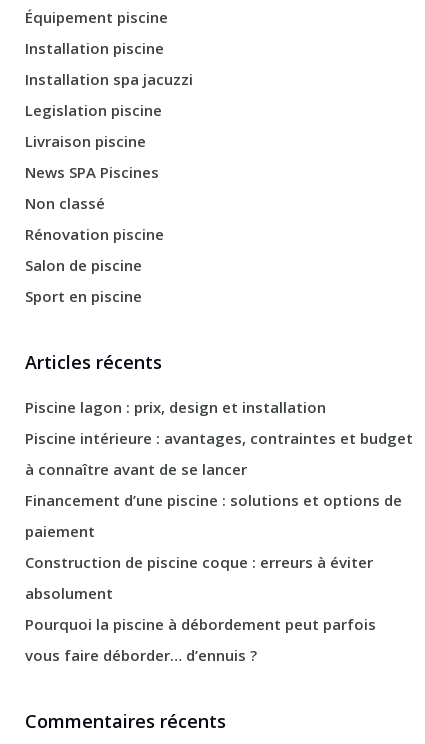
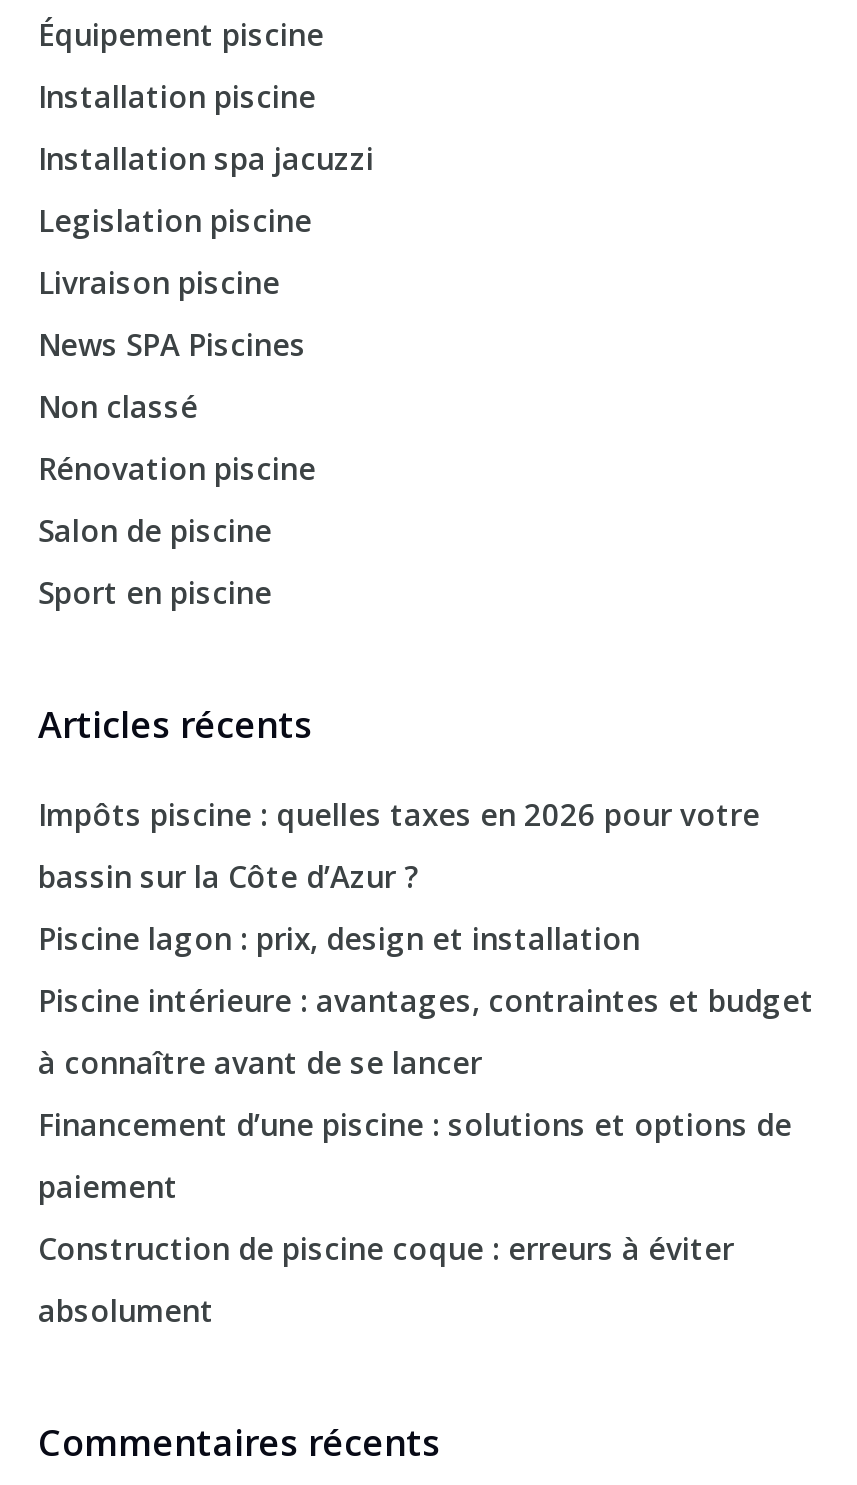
none -> [38,795,760,897] Impôts piscine : quelles taxes en 2026 pour votre | bassin sur la Côte d’Azur ?
moved [25,397,413,603] -> [38,919,814,1331]: Piscine lagon : prix, design et installation | Piscine intérieure : avantages, contraintes et budget | à connaître avant de se lancer | Financement d’une piscine : solutions et options de | paiement | Construction de piscine coque : erreurs à éviter | absolument
[25,614,376,665] Pourquoi la piscine à débordement peut parfois | vous faire déborder… d’ennuis ? -> none

